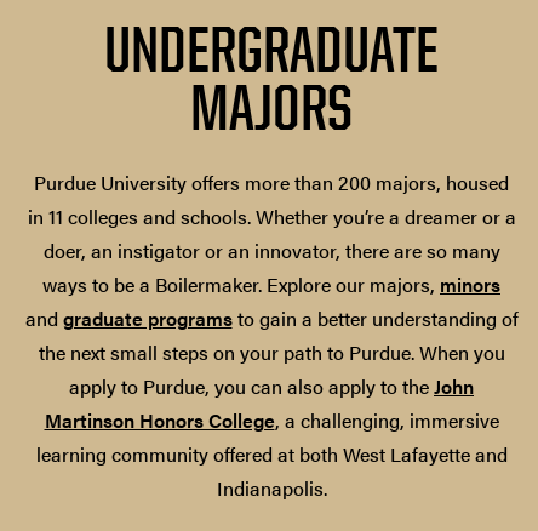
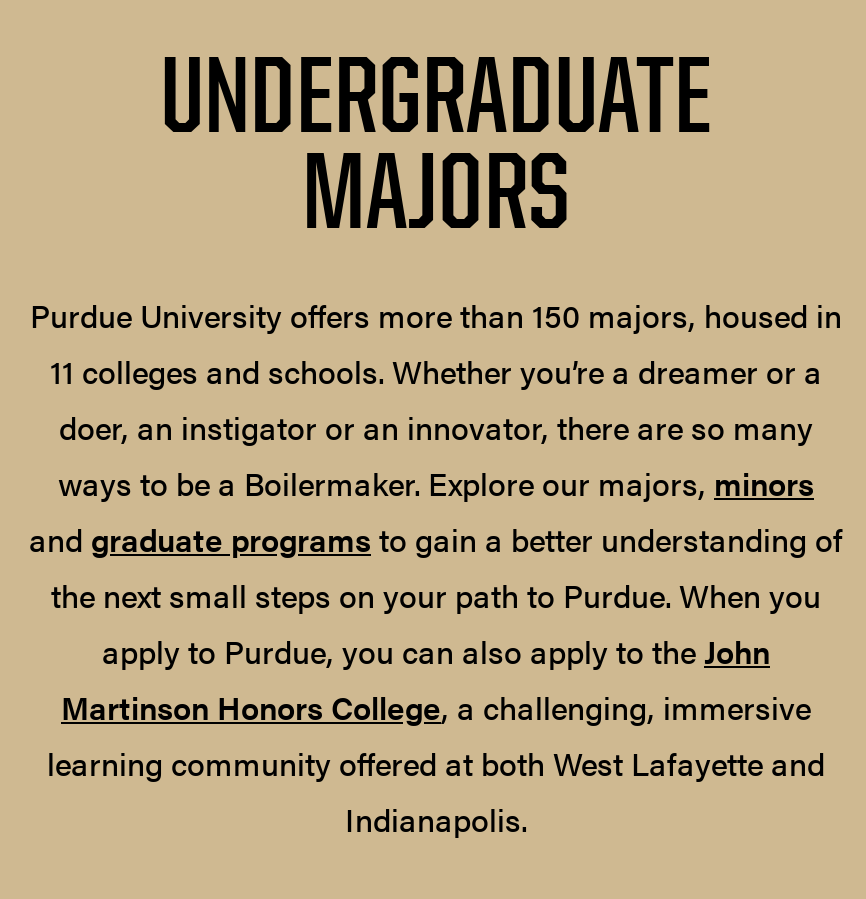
[27,169,516,231] Purdue University offers more than 200 majors, housed | in 11 colleges and schools. Whether you’re a dreamer or a -> [30,292,842,394] Purdue University offers more than 150 majors, housed in | 11 colleges and schools. Whether you’re a dreamer or a

